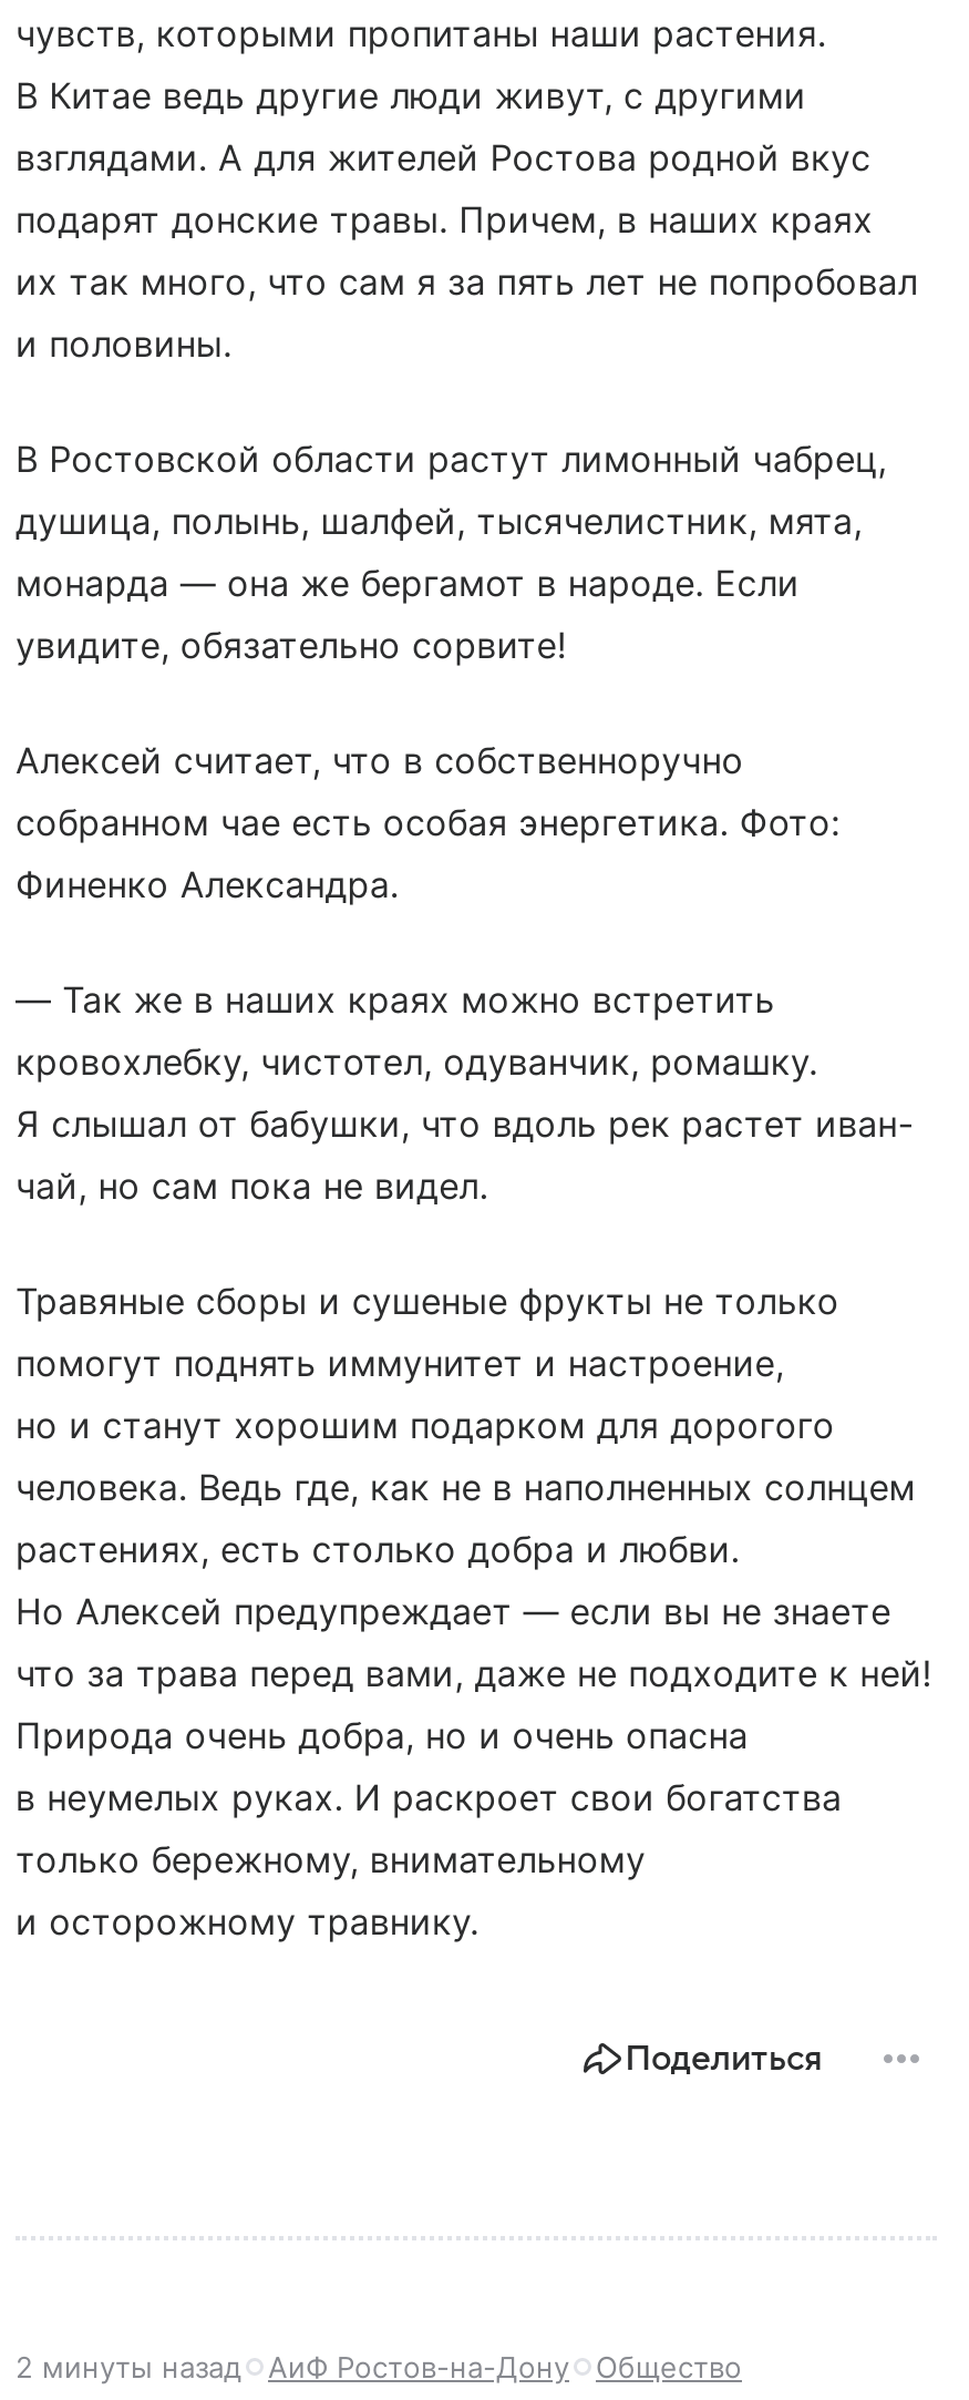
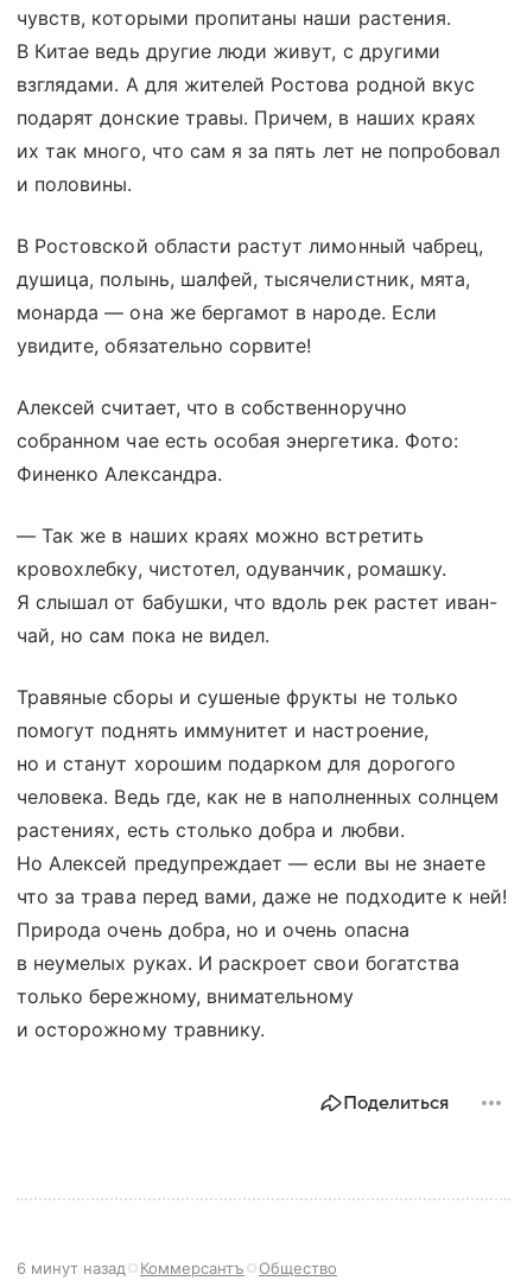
[16,2348,569,2384] 2 минуты назад | АиФ Ростов-на-Дону -> [17,1258,245,1277] 6 минут назад | Коммерсантъ

